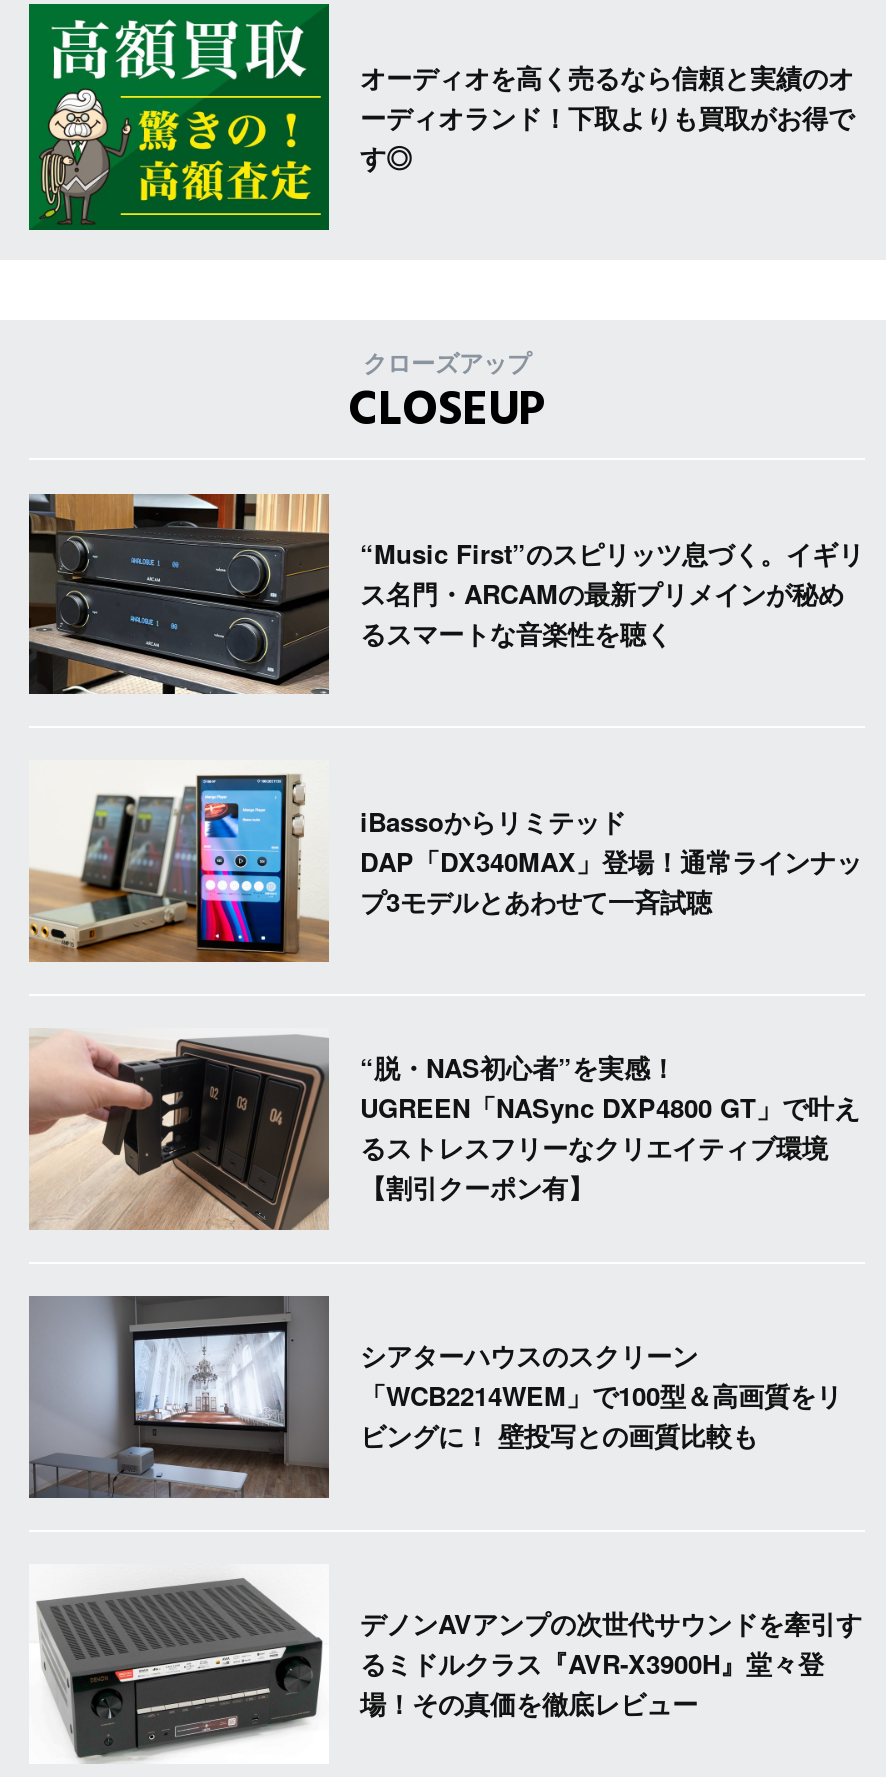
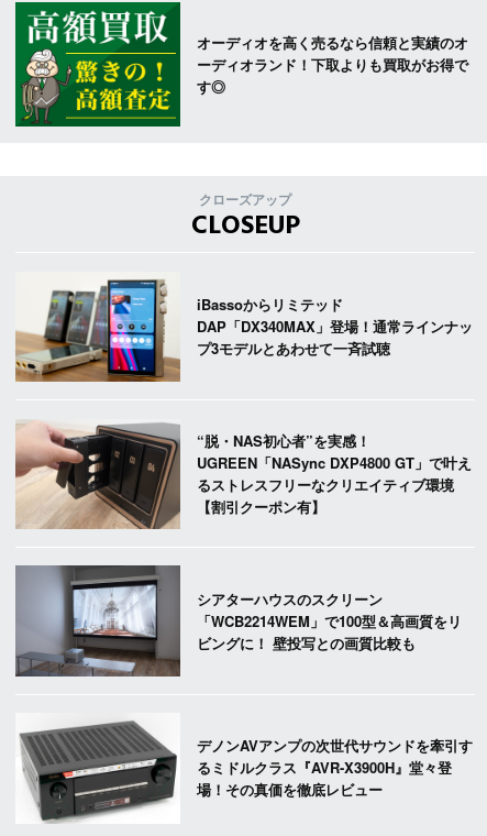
[27,492,864,696] [image] | “Music First”のスピリッツ息づく。イギリ | ス名門・ARCAMの最新プリメインが秘め | るスマートな音楽性を聴く -> none

